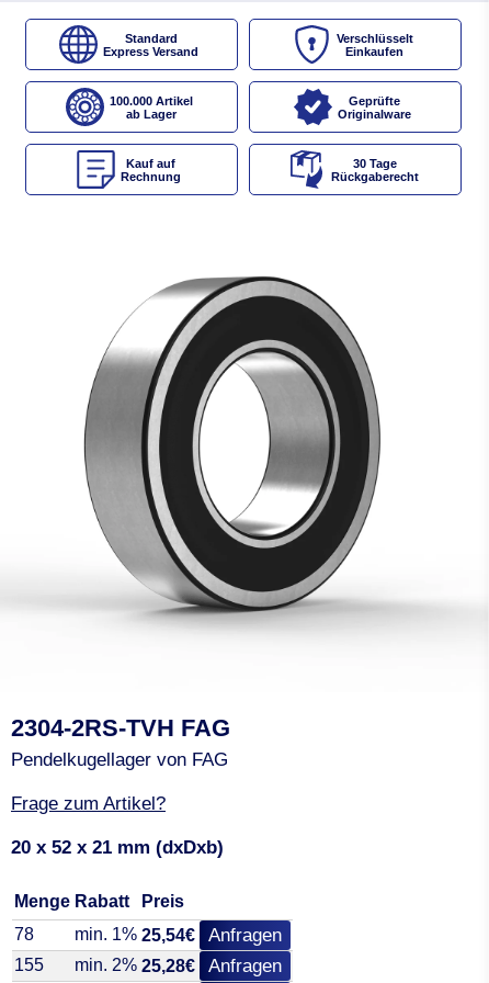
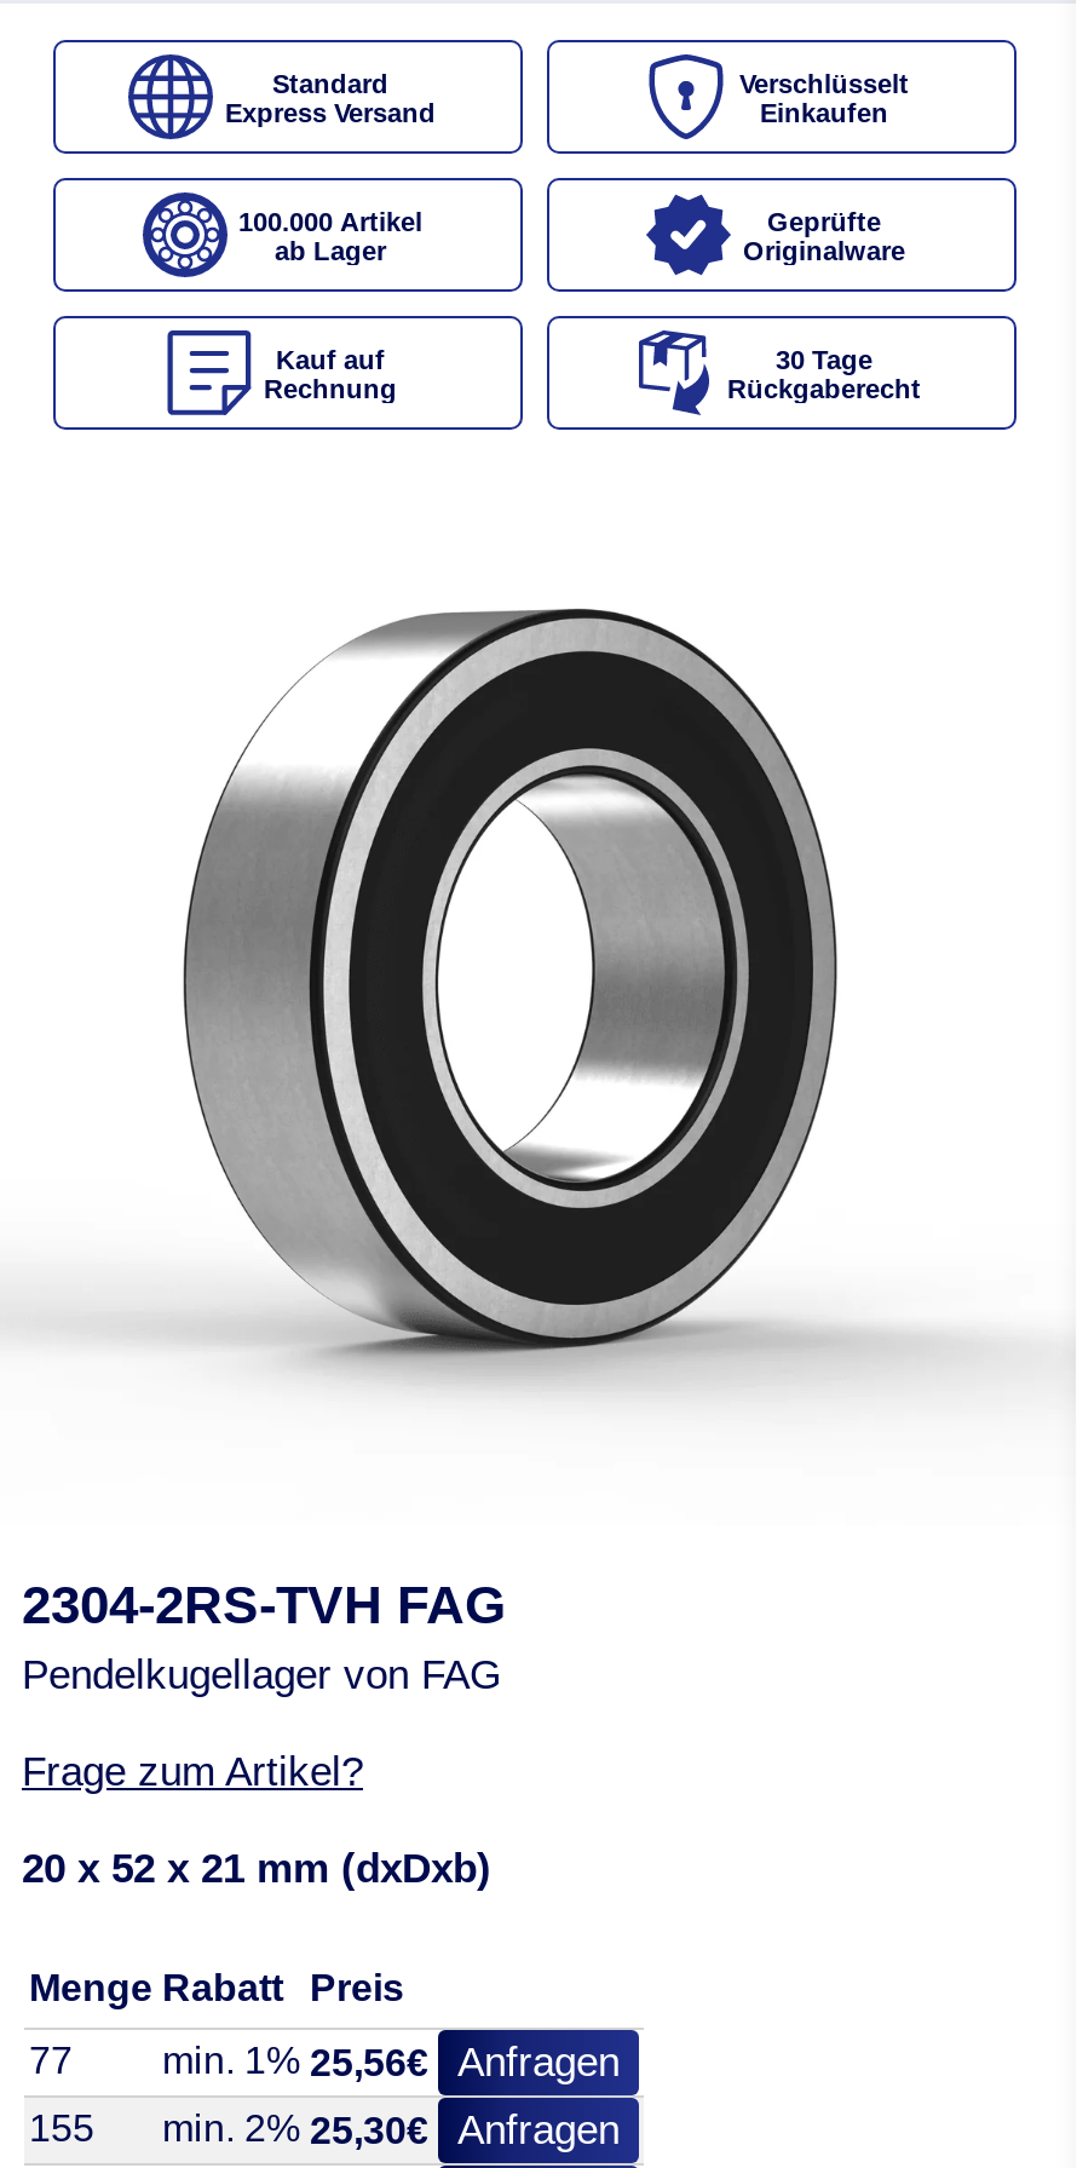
[14,925,34,944] 78 -> [29,2041,73,2082] 77
[75,925,282,946] min. 1% 25,54€ Anfragen -> [162,2041,620,2087] min. 1% 25,56€ Anfragen
[14,956,282,977] 155 min. 2% 25,28€ Anfragen -> [29,2108,620,2154] 155 min. 2% 25,30€ Anfragen

